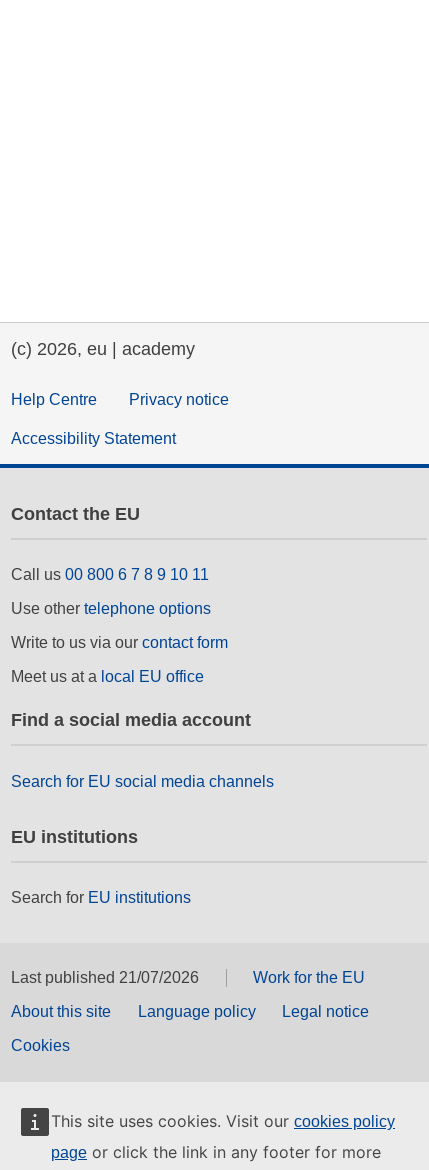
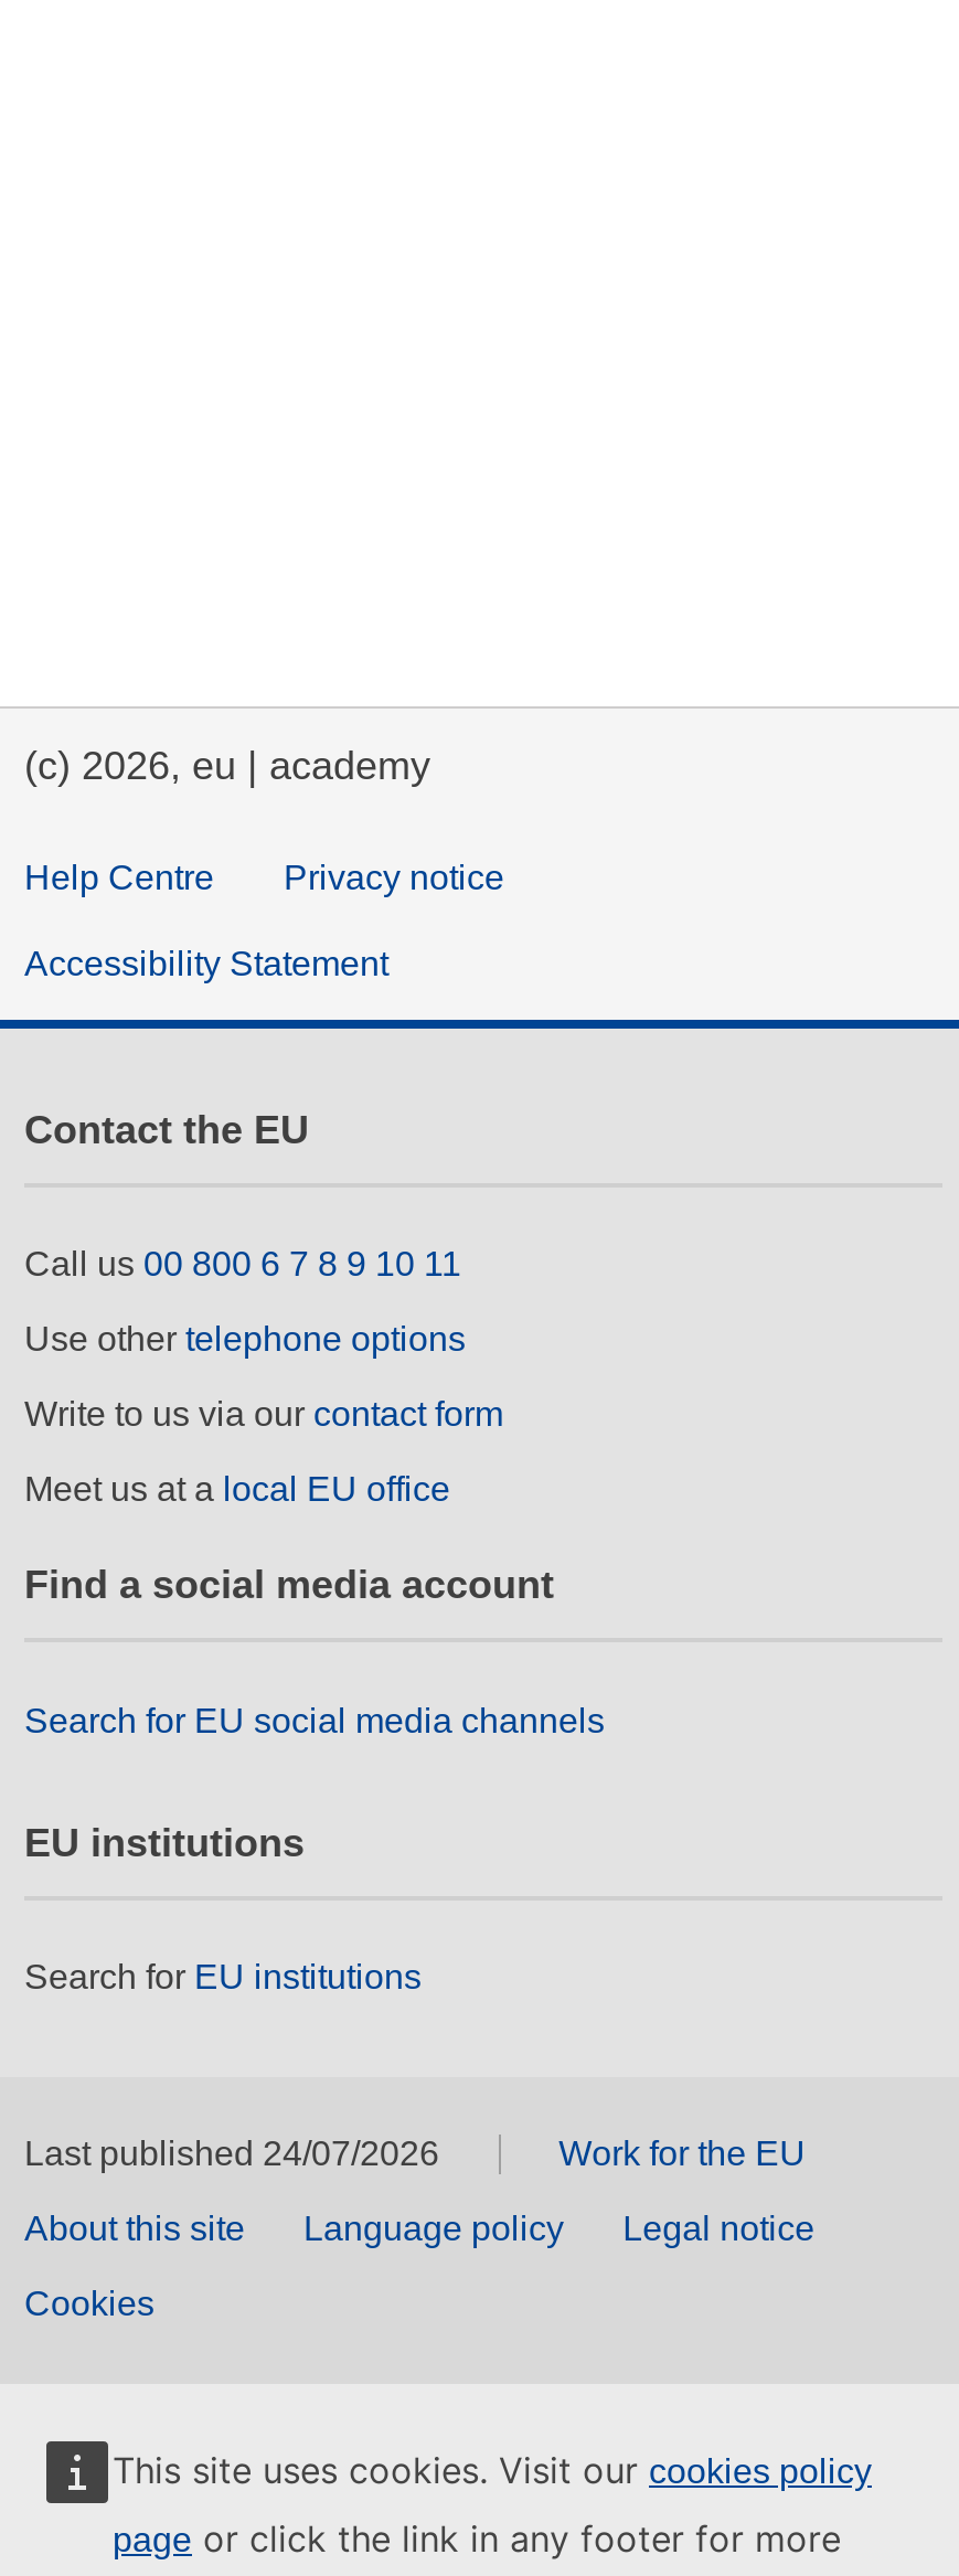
[11,969,199,986] Last published 21/07/2026 -> [24,2136,439,2173] Last published 24/07/2026

